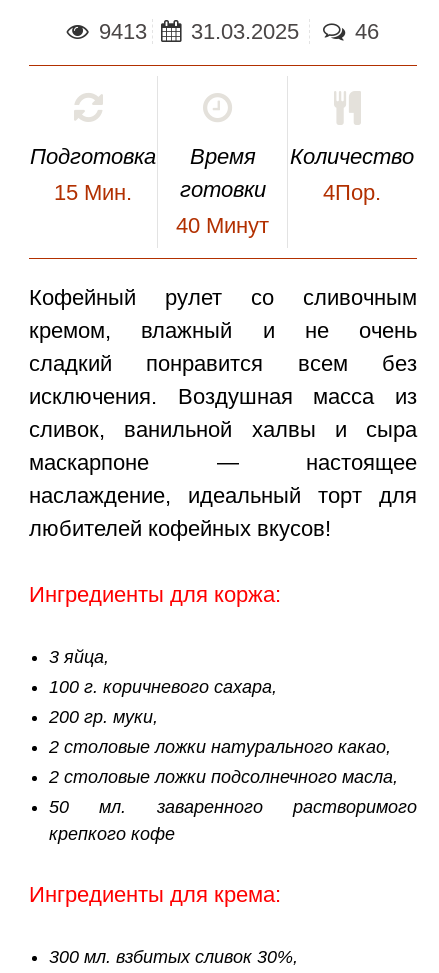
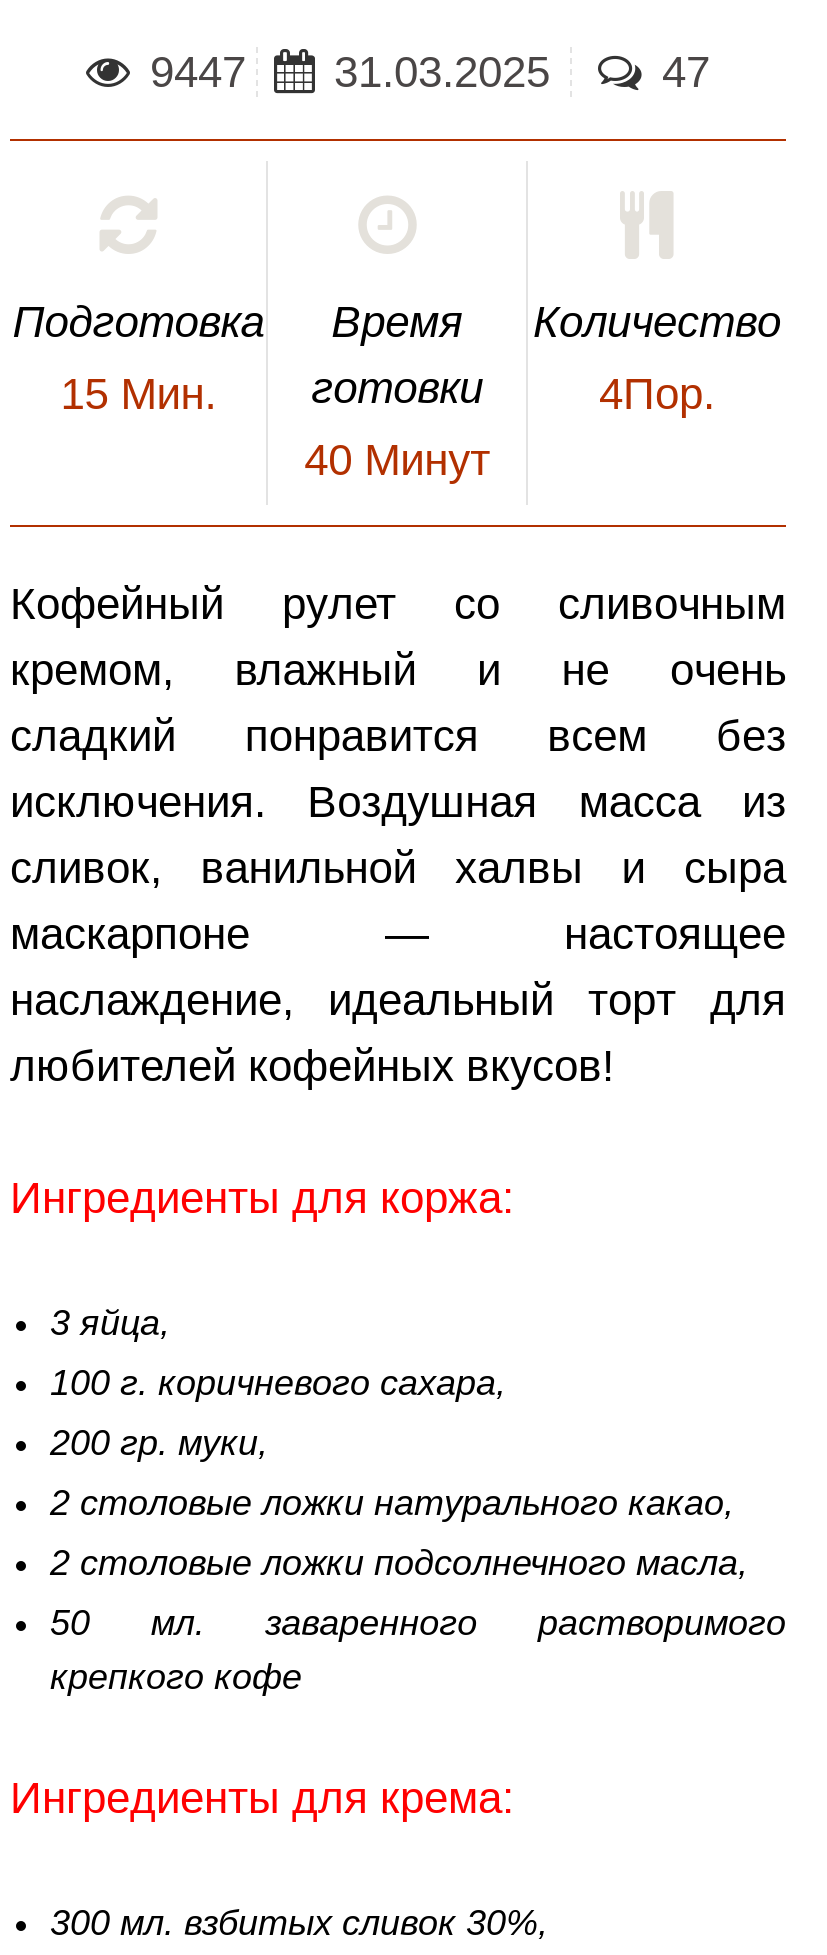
[99,19,299,44] 9413 31.03.2025 -> [150,47,550,97] 9447 31.03.2025
[355,19,379,44] 46 -> [662,47,710,97] 47

